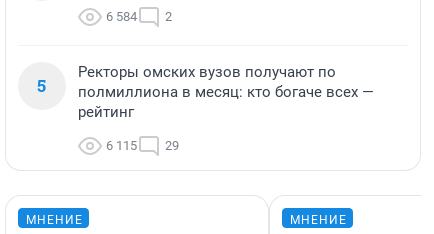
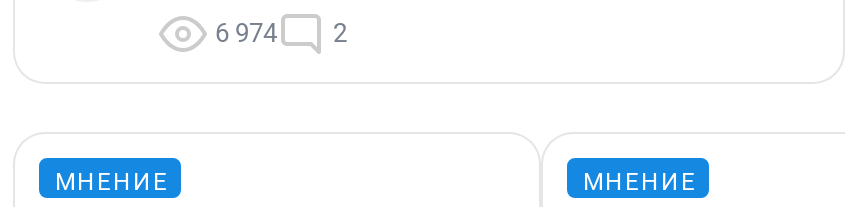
[106,9,172,24] 6 584 2 -> [215,19,347,49] 6 974 2
[78,63,374,153] Ректоры омских вузов получают по | полмиллиона в месяц: кто богаче всех — | рейтинг | 6 115 | 29 -> none
[37,74,47,97] 5 -> none

